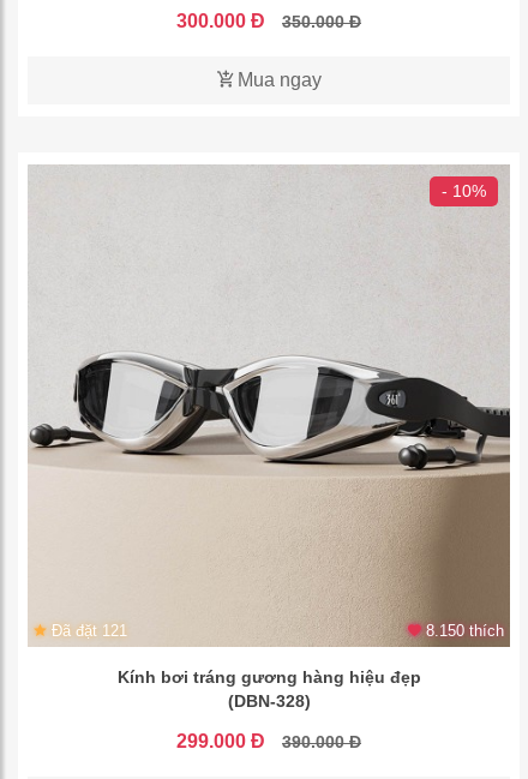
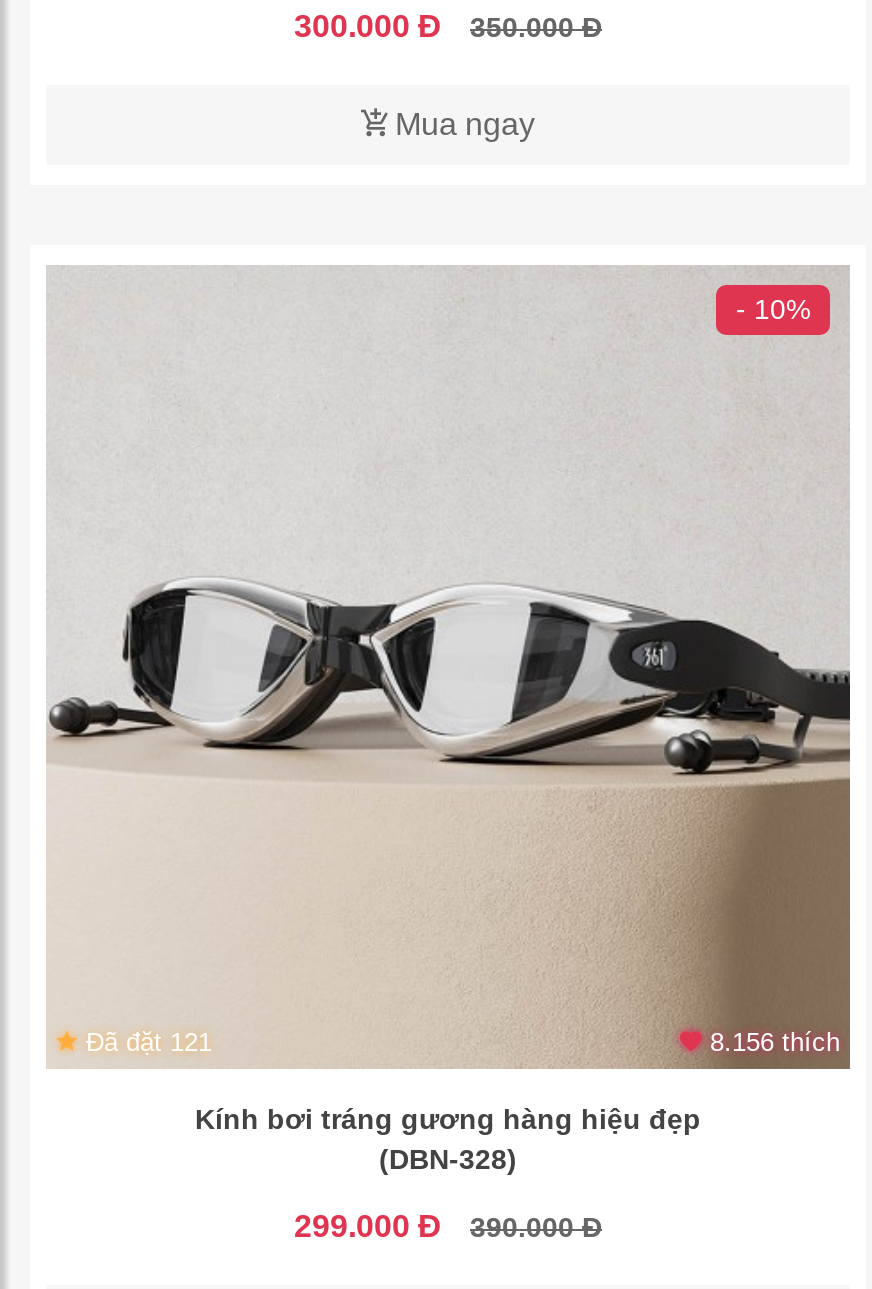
[421,622,504,640] 8.150 thích -> [702,1027,840,1057] 8.156 thích

